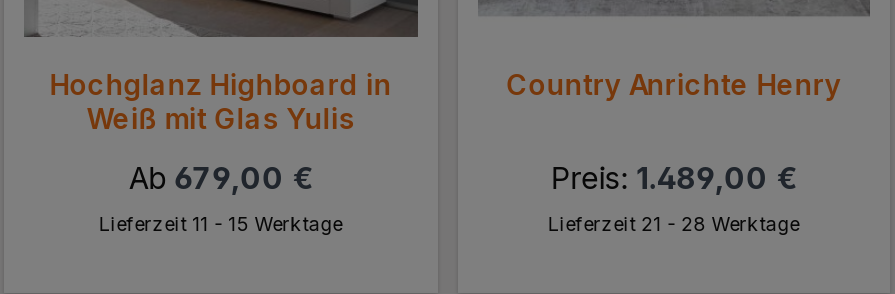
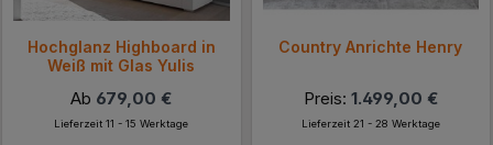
[550,160,796,198] Preis: 1.489,00 € -> [304,88,438,109] Preis: 1.499,00 €

